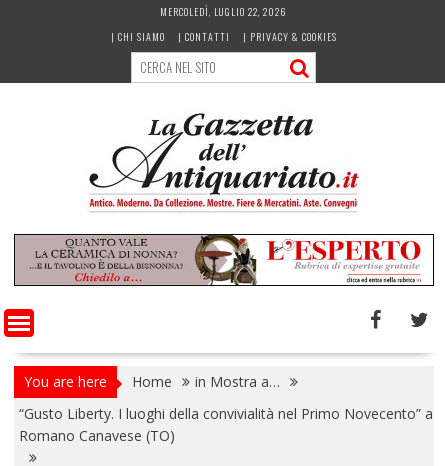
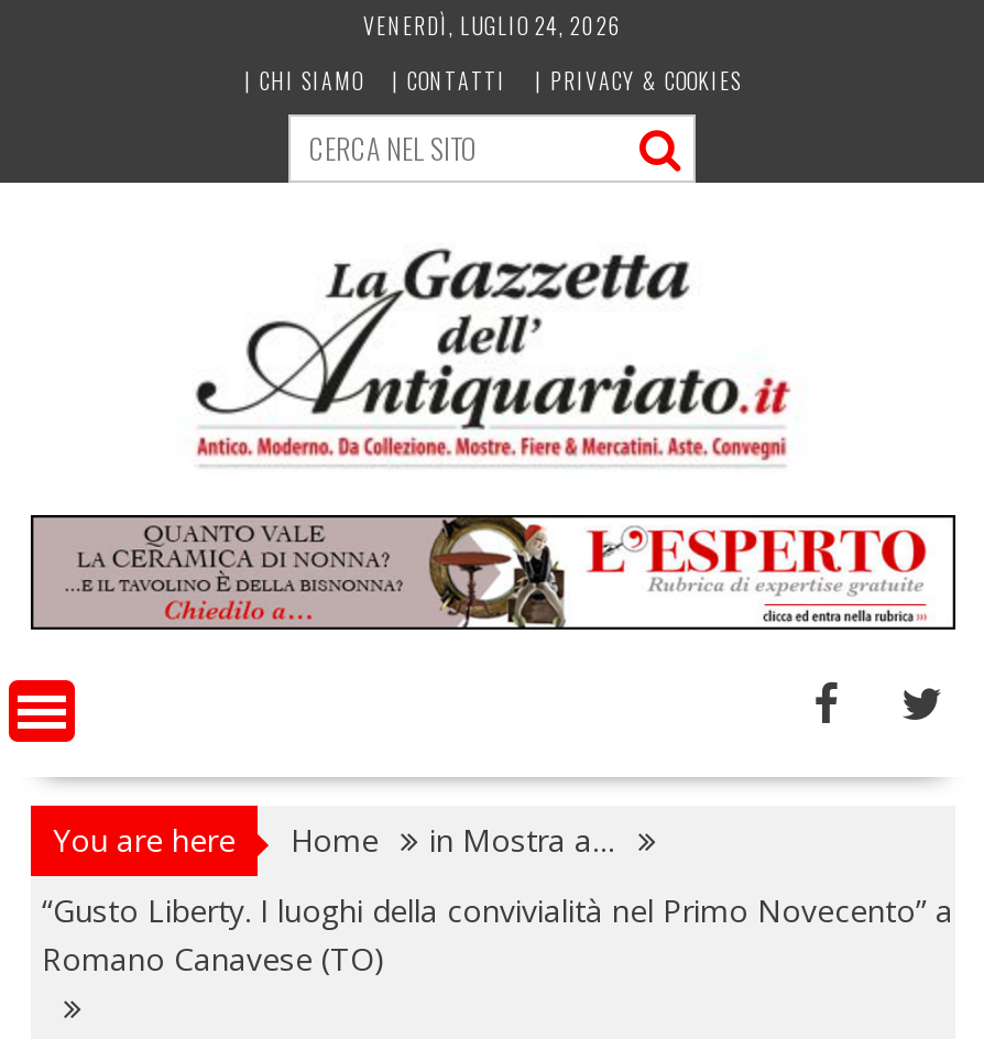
[160,4,287,19] MERCOLEDÌ, LUGLIO 22, 2026 -> [363,9,623,42] VENERDÌ, LUGLIO 24, 2026

